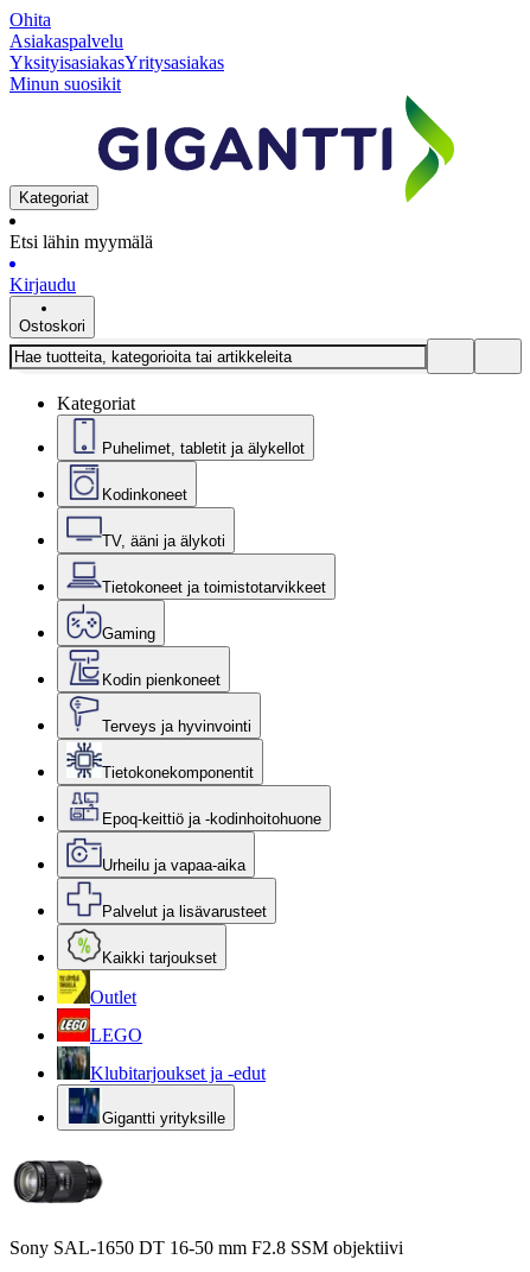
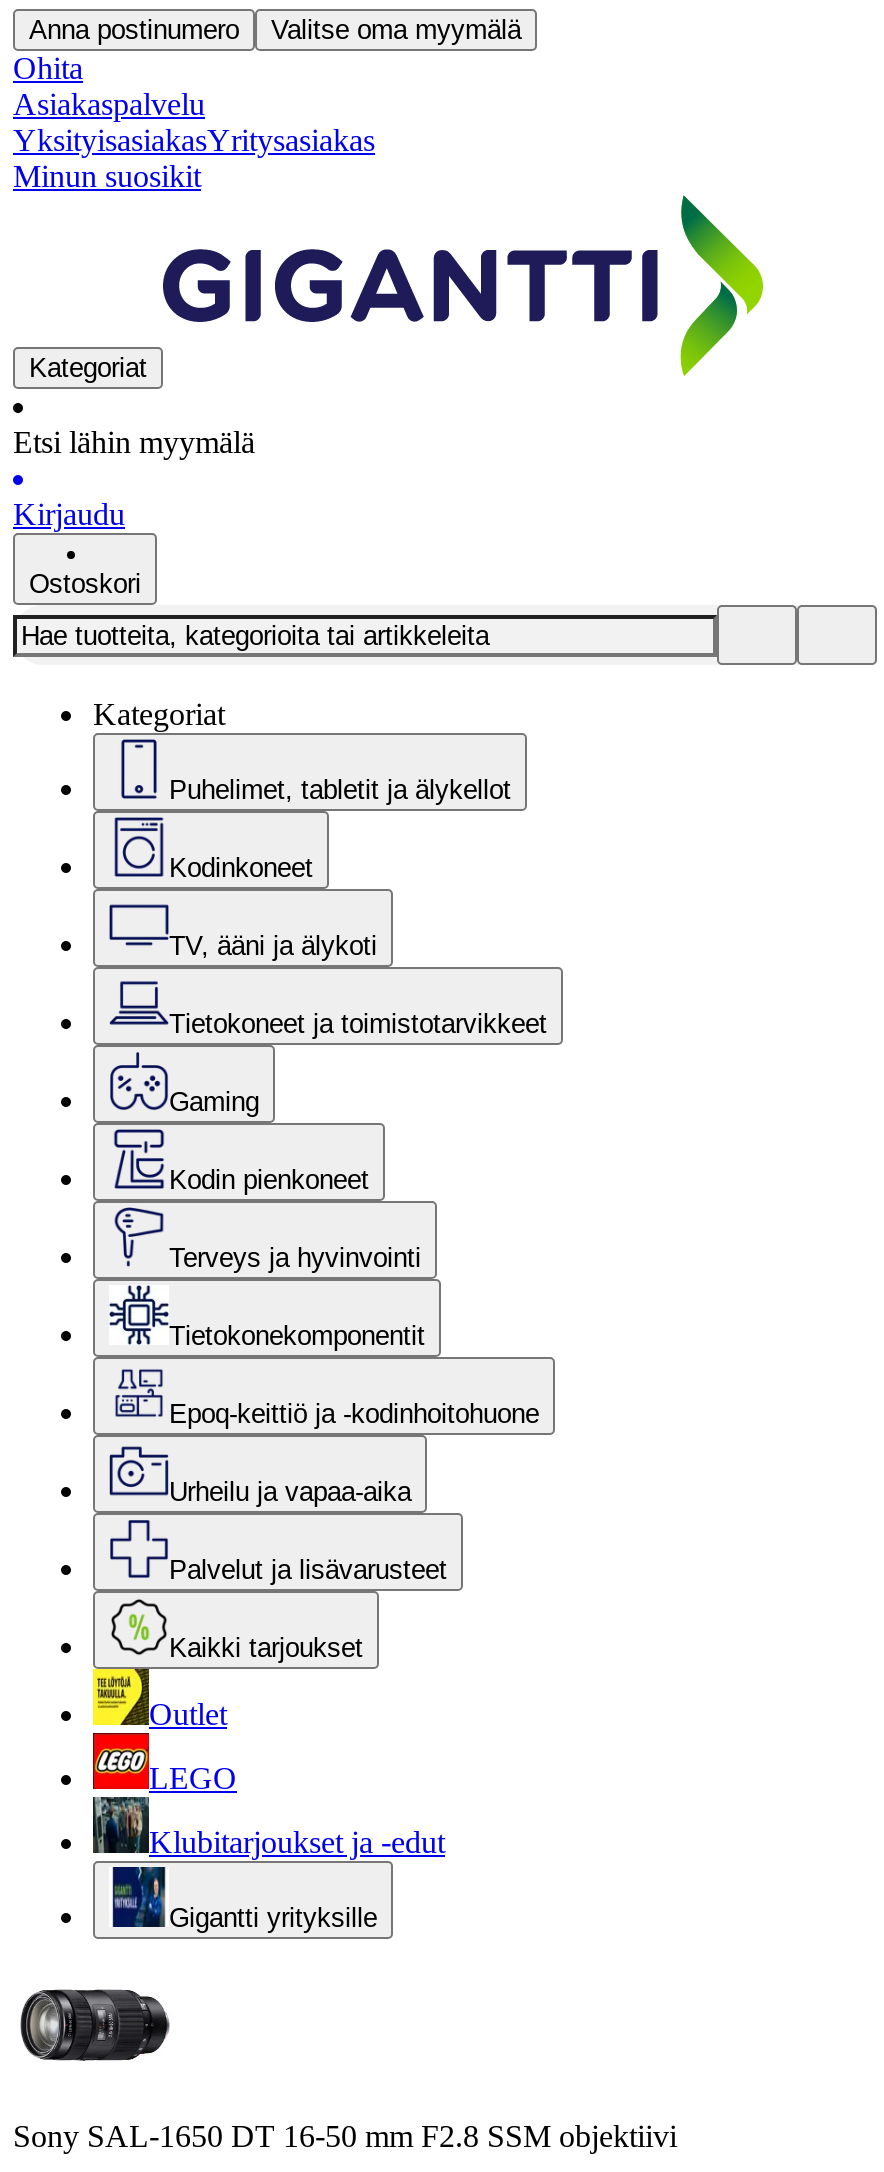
none -> [29,15,521,45] Anna postinumero | Valitse oma myymälä

